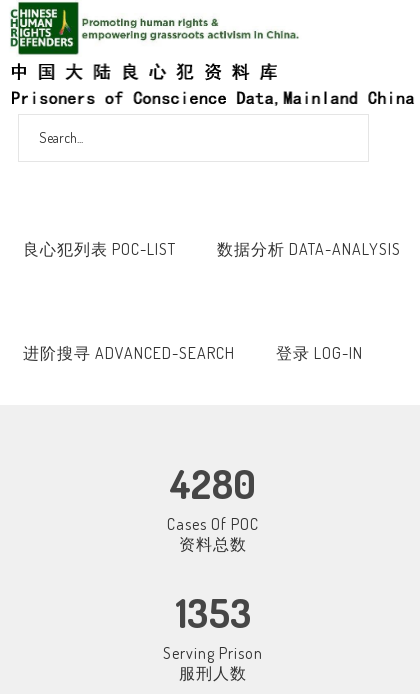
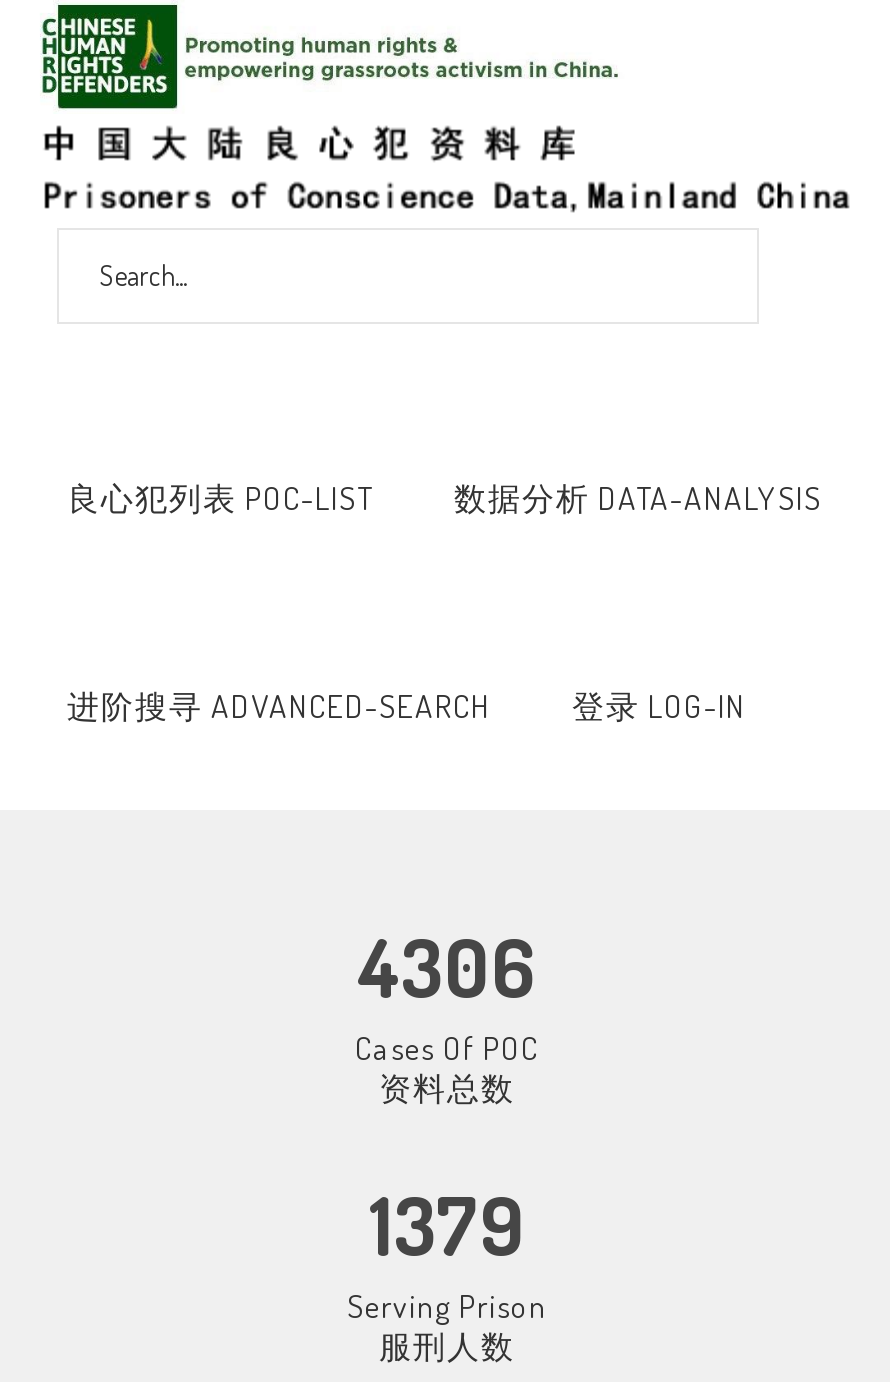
[169,458,256,508] 4280 -> [358,915,536,1015] 4306
[174,587,251,637] 1353 -> [369,1173,525,1273] 1379

